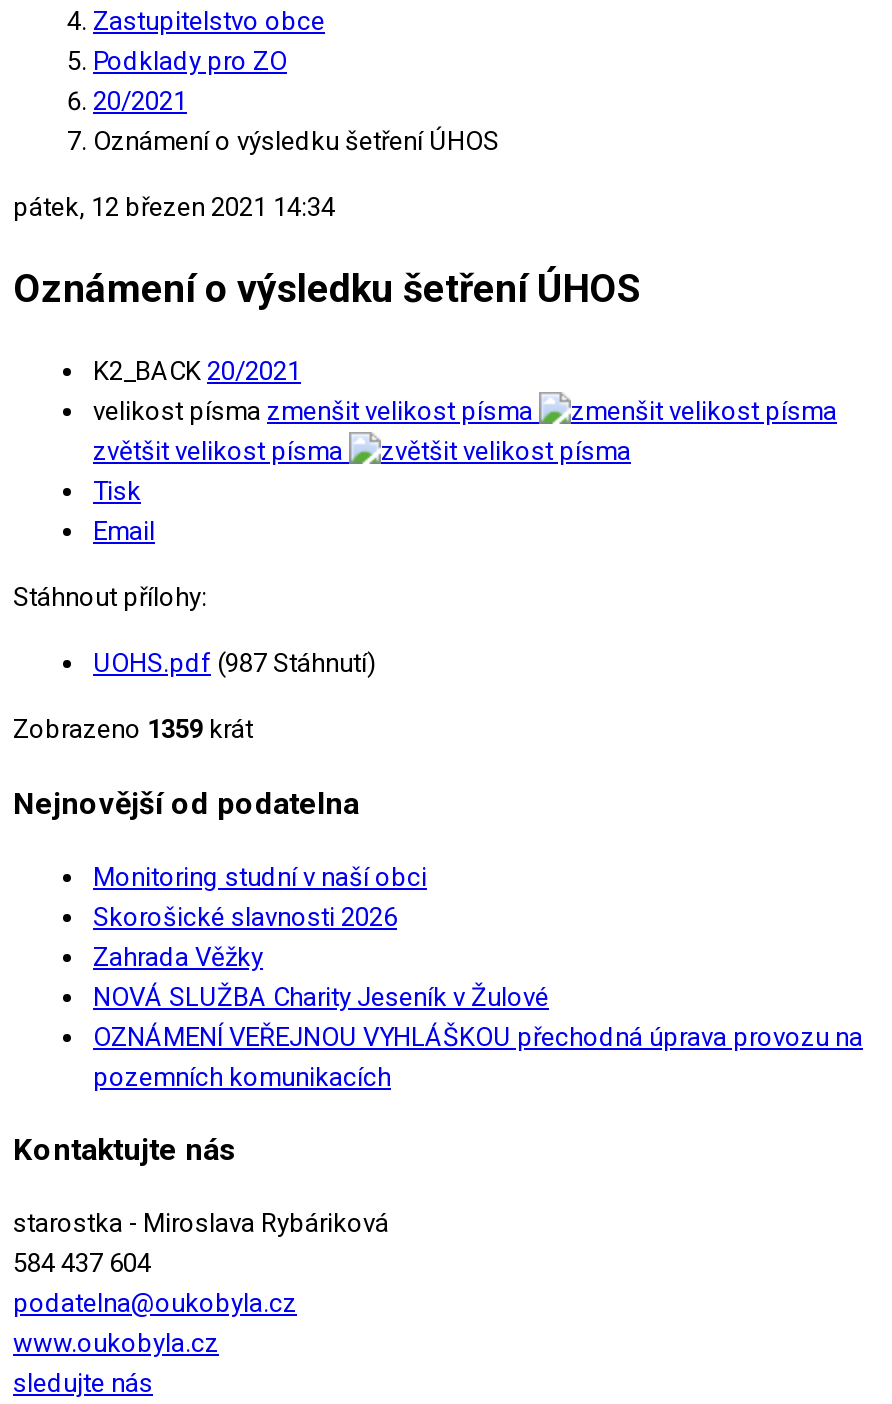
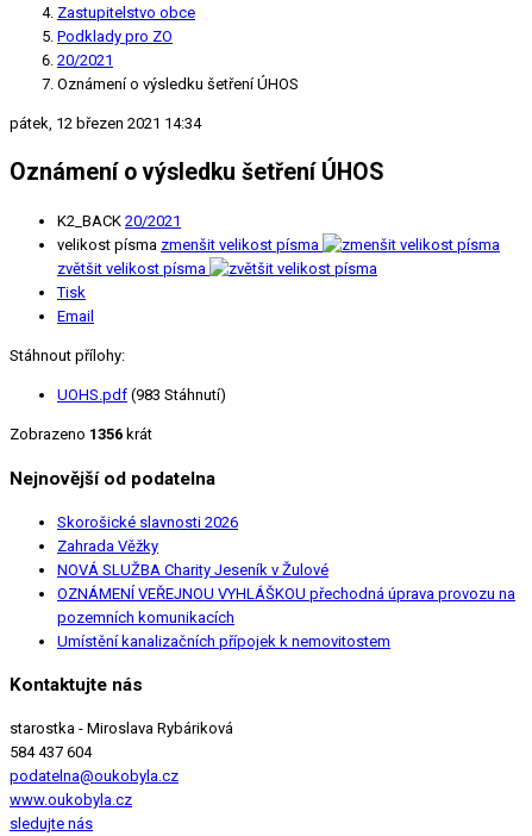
[93,649,377,679] UOHS.pdf (987 Stáhnutí) -> [57,386,226,404] UOHS.pdf (983 Stáhnutí)
[13,715,253,745] Zobrazeno 1359 krát -> [10,426,152,443] Zobrazeno 1356 krát
[93,862,427,892] Monitoring studní v naší obci -> none
moved [93,902,863,1092] -> [57,513,515,626]: Skorošické slavnosti 2026 | Zahrada Věžky | NOVÁ SLUŽBA Charity Jeseník v Žulové | OZNÁMENÍ VEŘEJNOU VYHLÁŠKOU přechodná úprava provozu na | pozemních komunikacích
none -> [57,632,390,650] Umístění kanalizačních přípojek k nemovitostem

